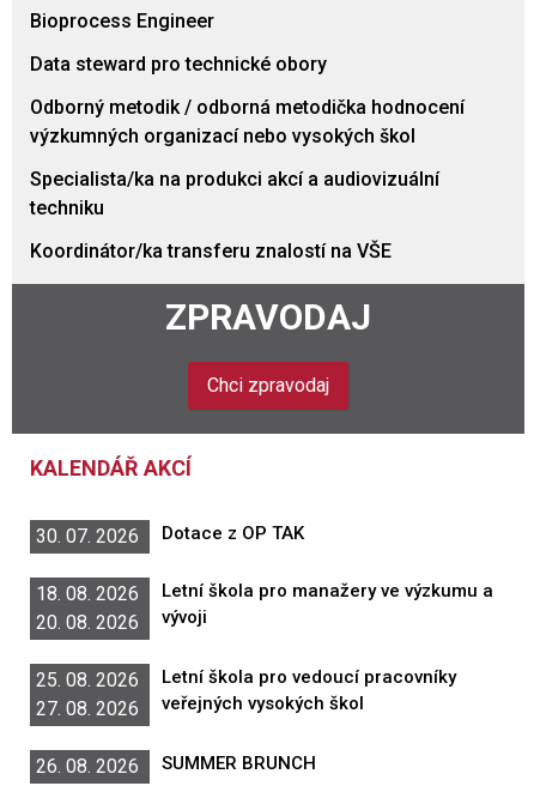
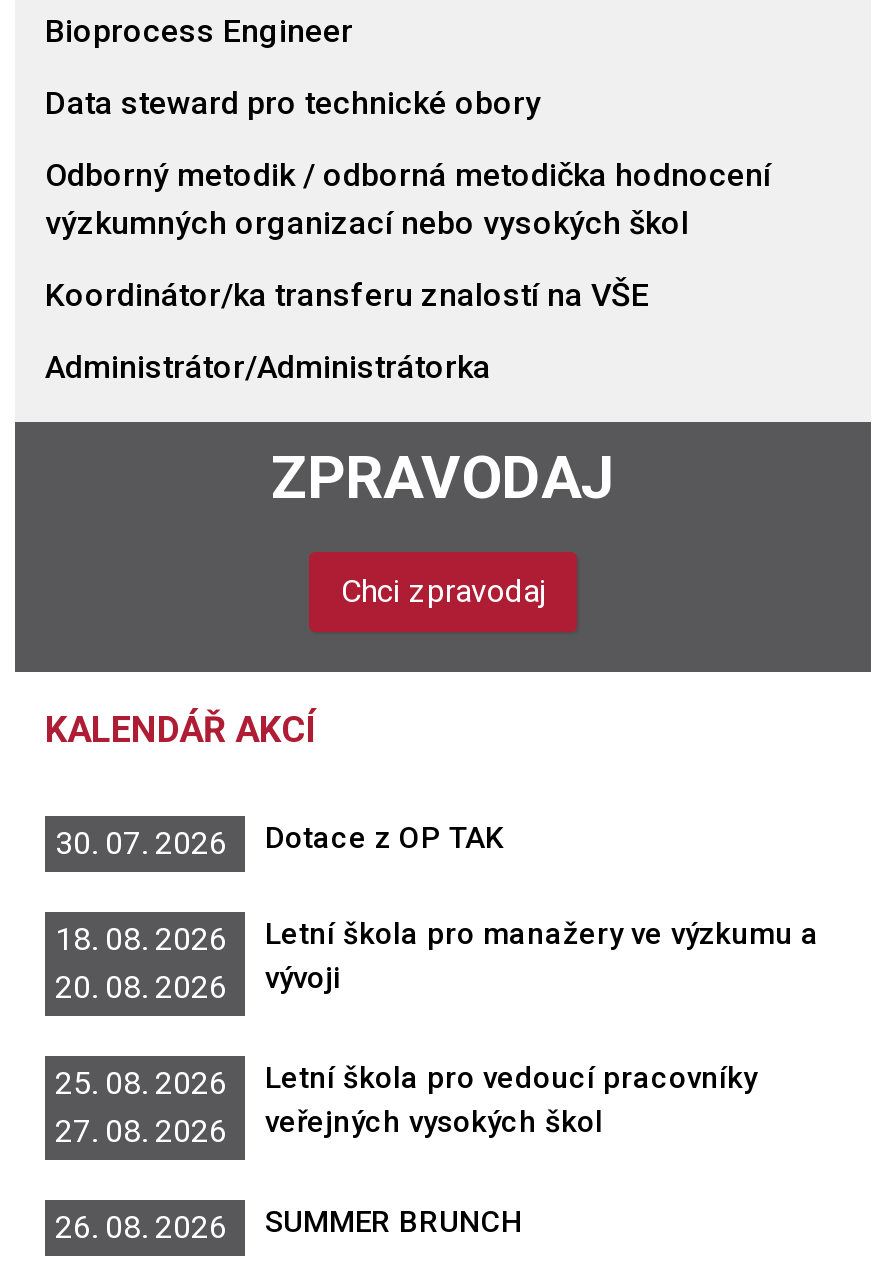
[30,168,439,220] Specialista/ka na produkci akcí a audiovizuální | techniku -> none
moved [30,240,392,263] -> [45,276,649,314]: Koordinátor/ka transferu znalostí na VŠE
none -> [45,348,491,386] Administrátor/Administrátorka

